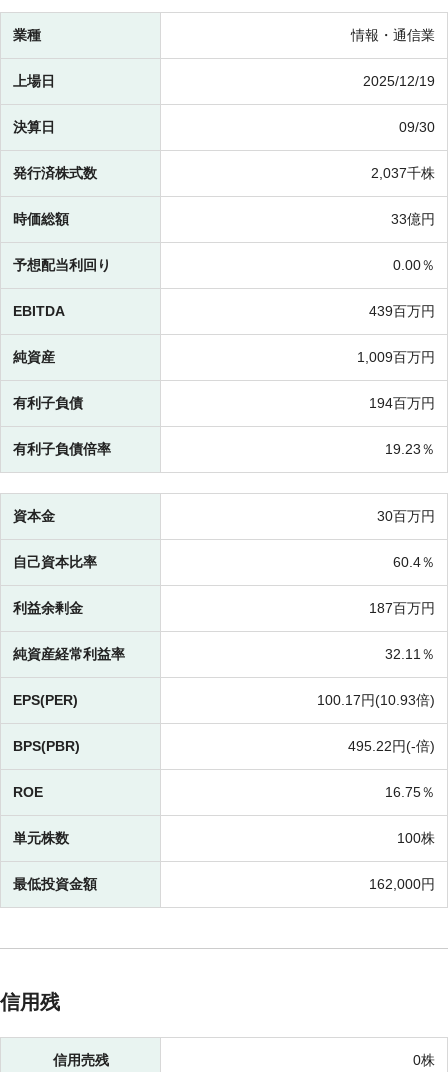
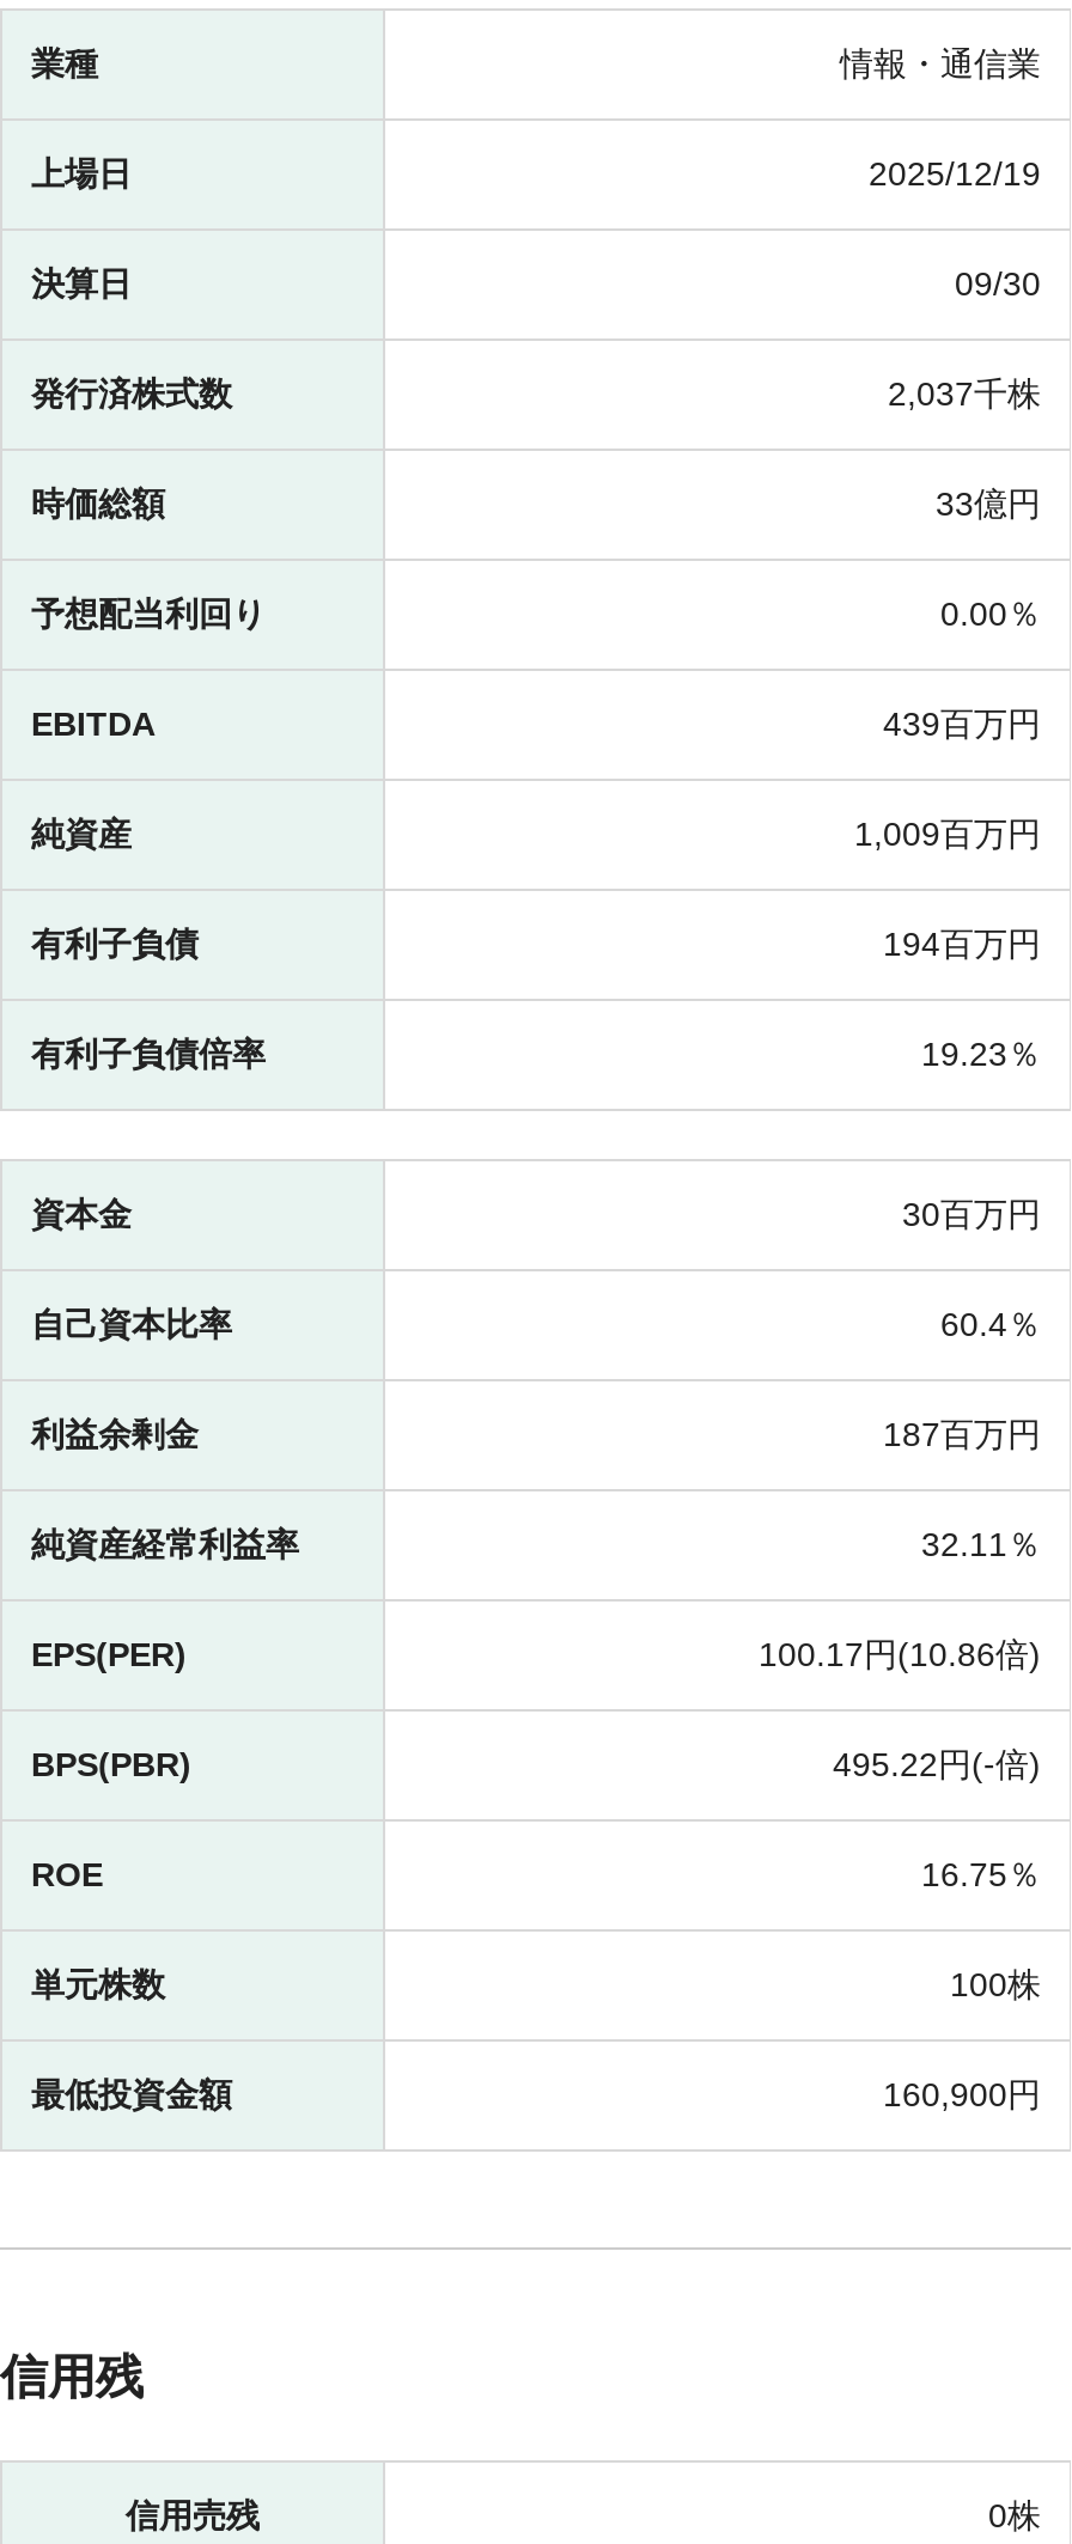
[317,692,435,708] 100.17円(10.93倍) -> [759,1636,1041,1674] 100.17円(10.86倍)
[369,876,435,892] 162,000円 -> [883,2076,1041,2114] 160,900円

